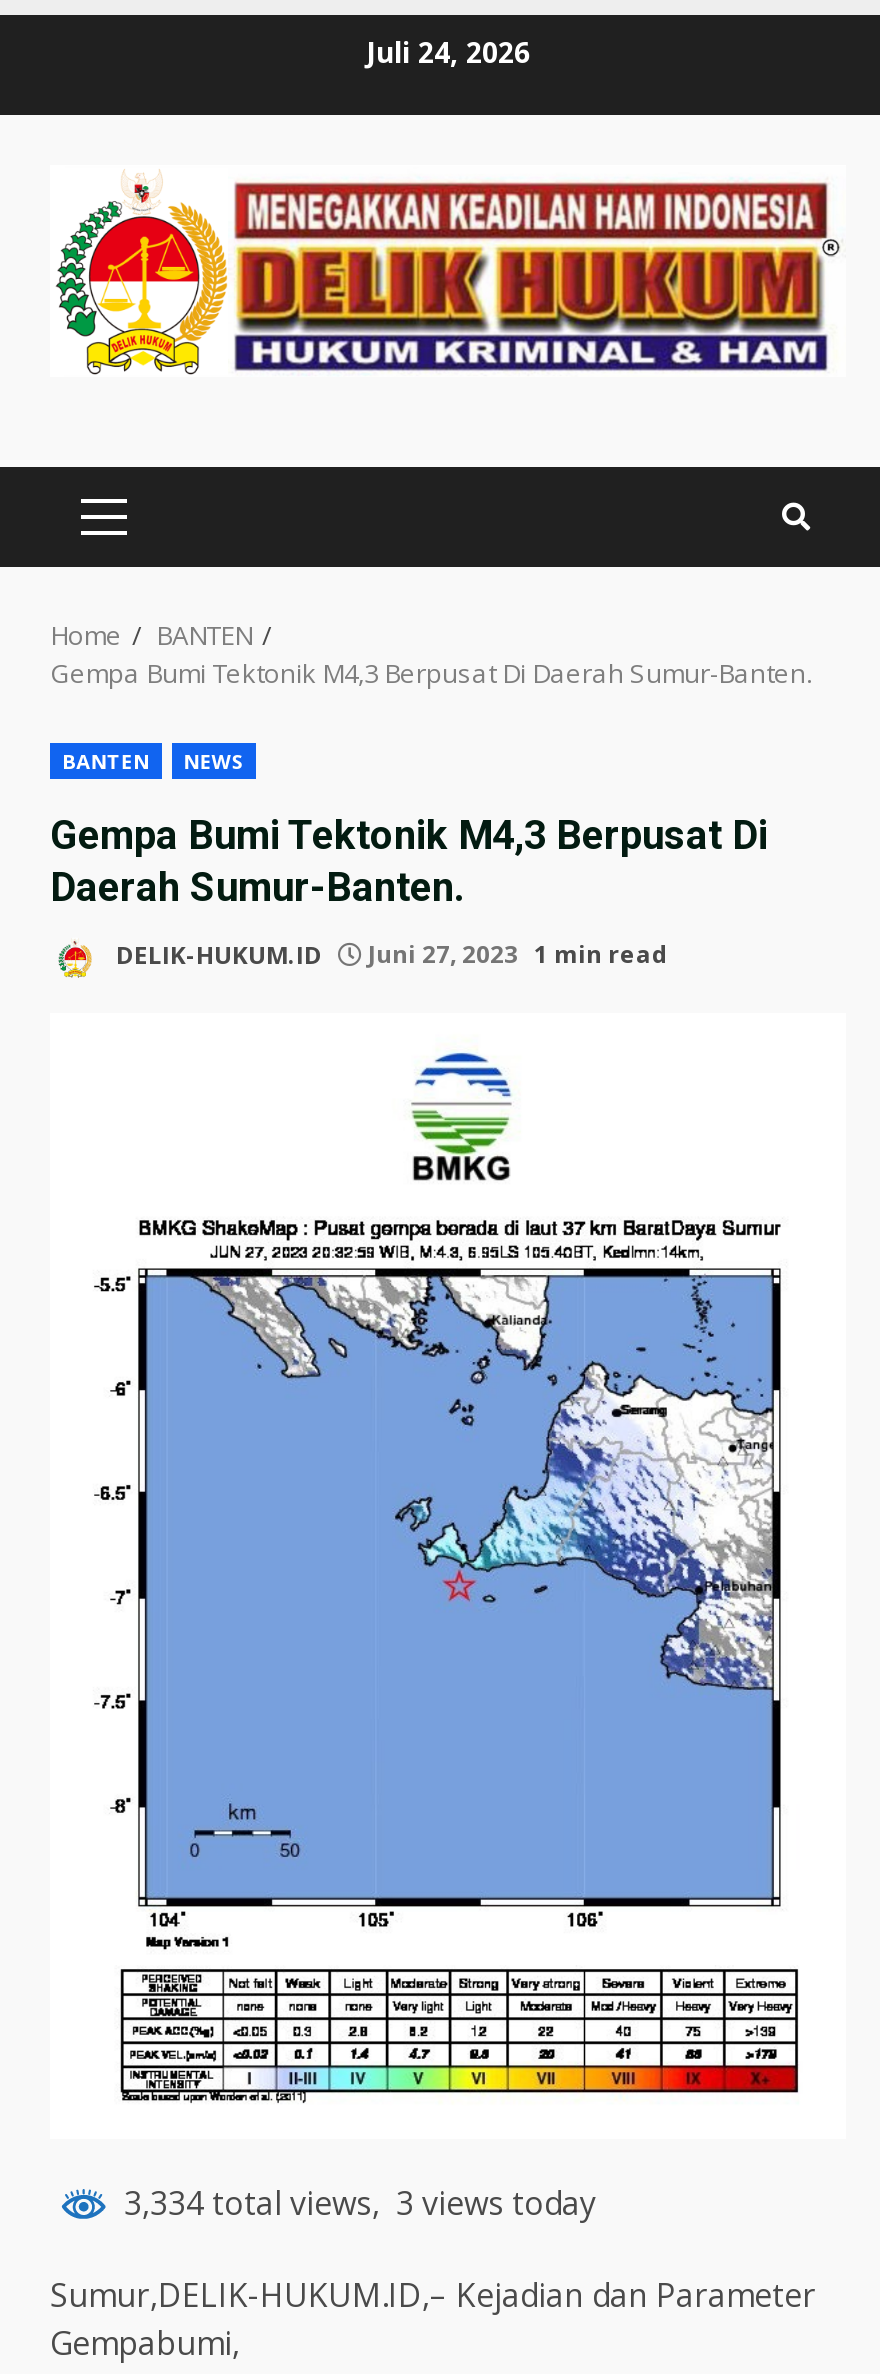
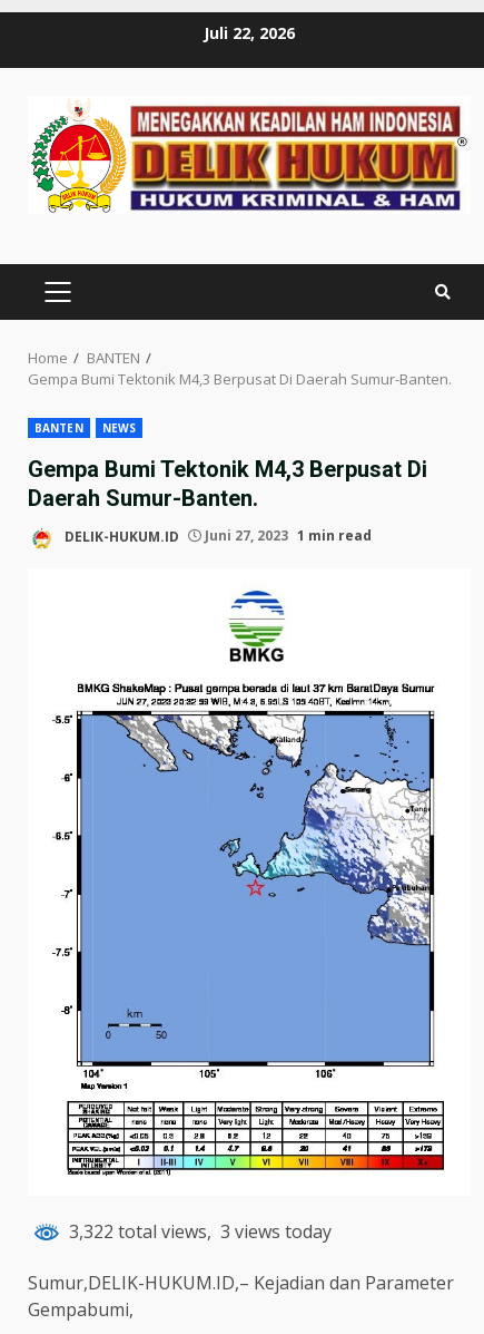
[366,32,530,70] Juli 24, 2026 -> [204,22,295,43] Juli 22, 2026
[108,2181,596,2225] 3,334 total views, 3 views today -> [60,1219,332,1244] 3,322 total views, 3 views today

